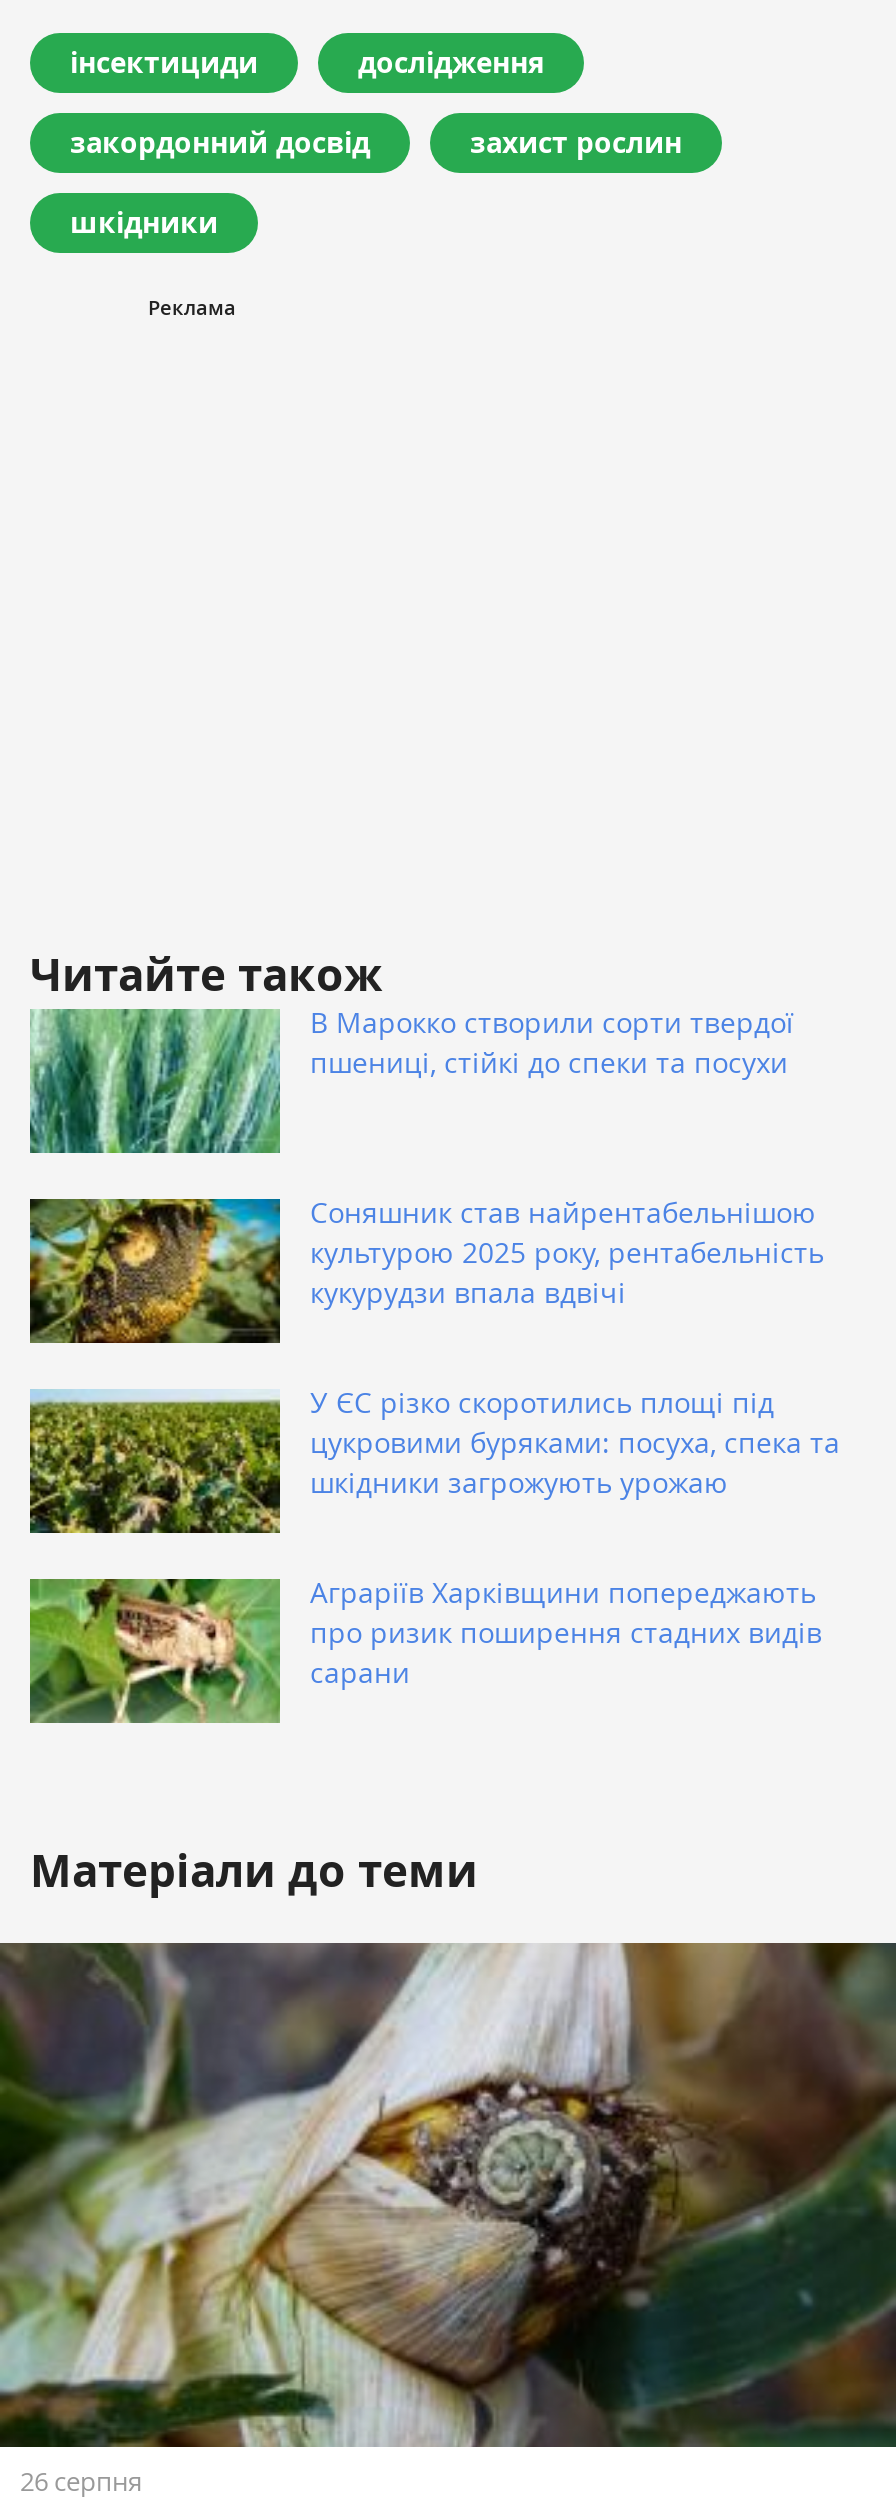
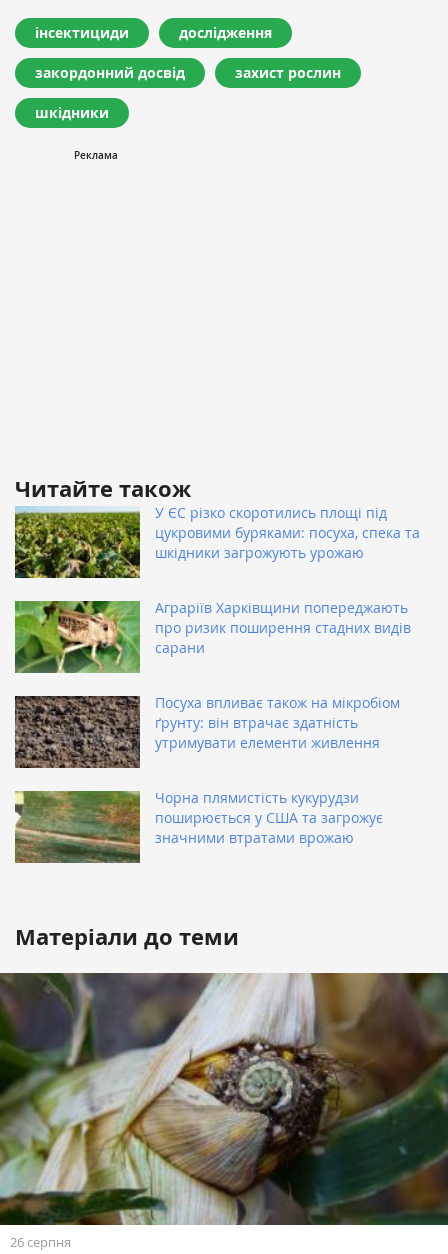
[28,1003,794,1155] [image] | В Марокко створили сорти твердої | пшениці, стійкі до спеки та посухи -> none
[28,1193,824,1345] [image] | Соняшник став найрентабельнішою | культурою 2025 року, рентабельність | кукурудзи впала вдвічі -> none
moved [26,1383,840,1691] -> [13,503,420,657]: [image] | У ЄС різко скоротились площі під | цукровими буряками: посуха, спека та | шкідники загрожують урожаю | Аграріїв Харківщини попереджають | про ризик поширення стадних видів | сарани
none -> [14,693,400,847] [image] | Посуха впливає також на мікробіом | ґрунту: він втрачає здатність | утримувати елементи живлення | Чорна плямистість кукурудзи | поширюється у США та загрожує | значними втратами врожаю
none -> [15,791,140,863] [image]

